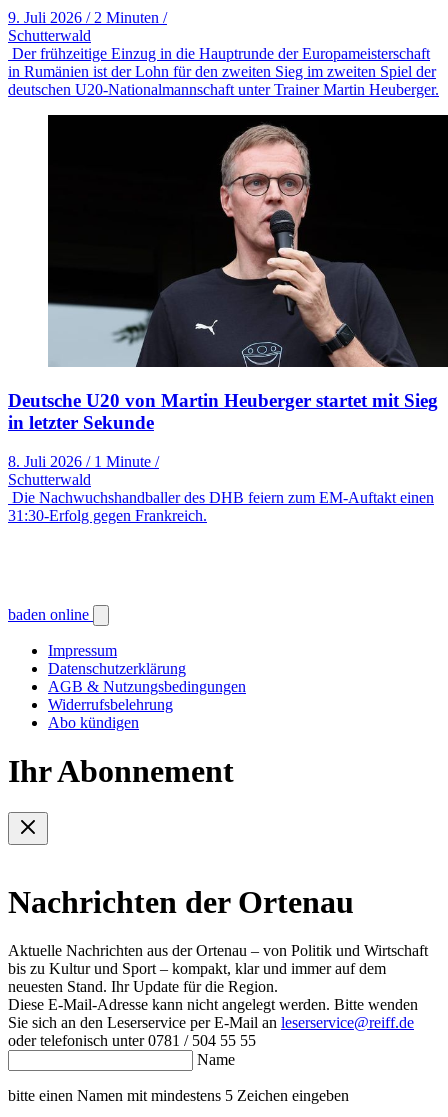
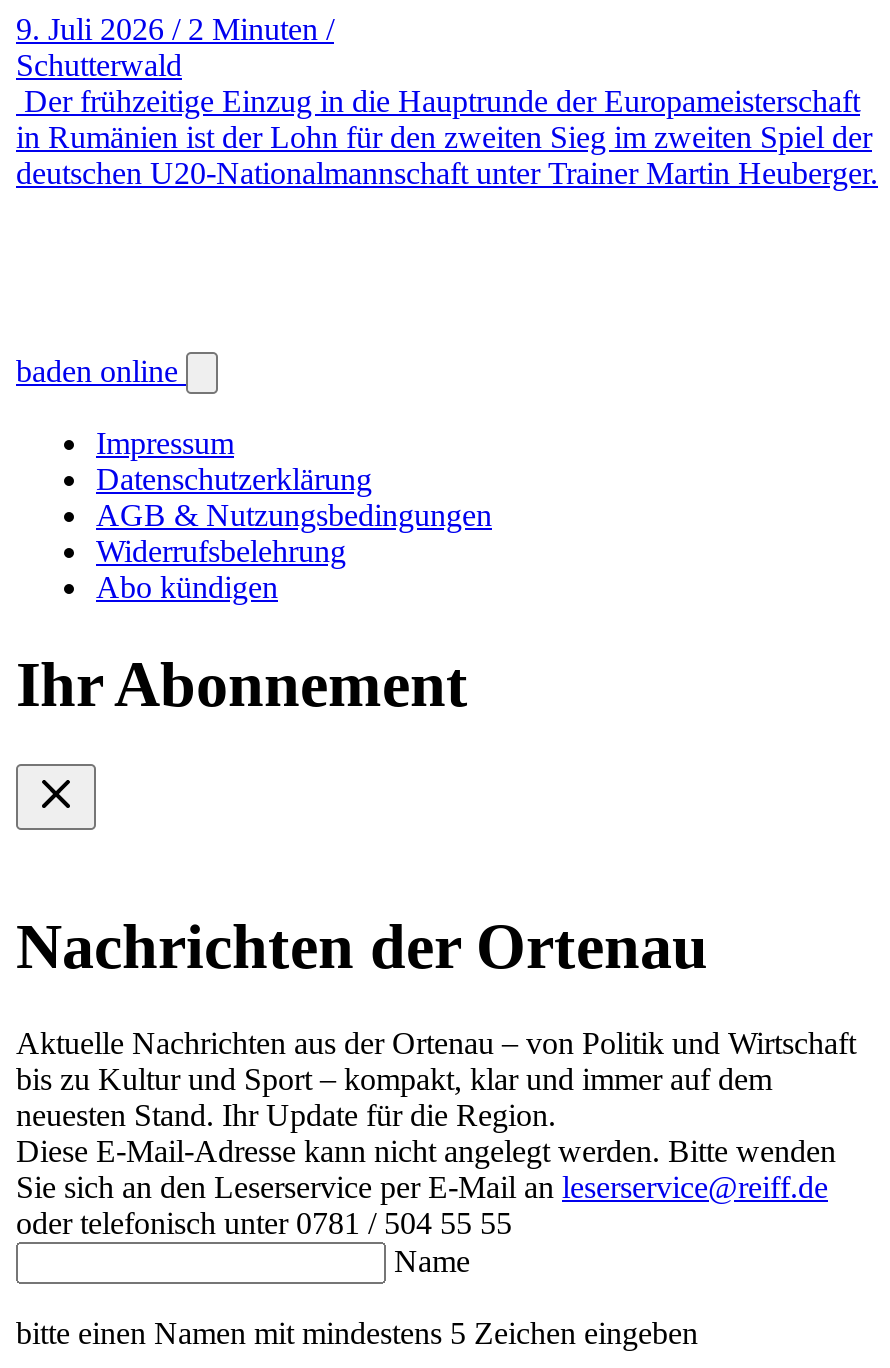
[8,114,445,524] [image] | Deutsche U20 von Martin Heuberger startet mit Sieg | in letzter Sekunde | 8. Juli 2026 / 1 Minute / | Schutterwald | Die Nachwuchshandballer des DHB feiern zum EM-Auftakt einen | 31:30-Erfolg gegen Frankreich. -> none

